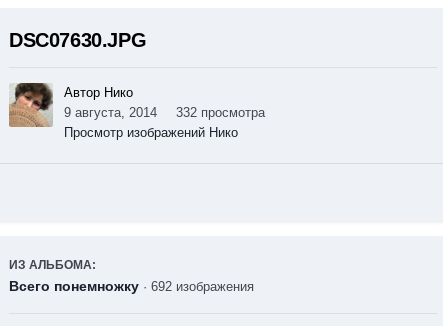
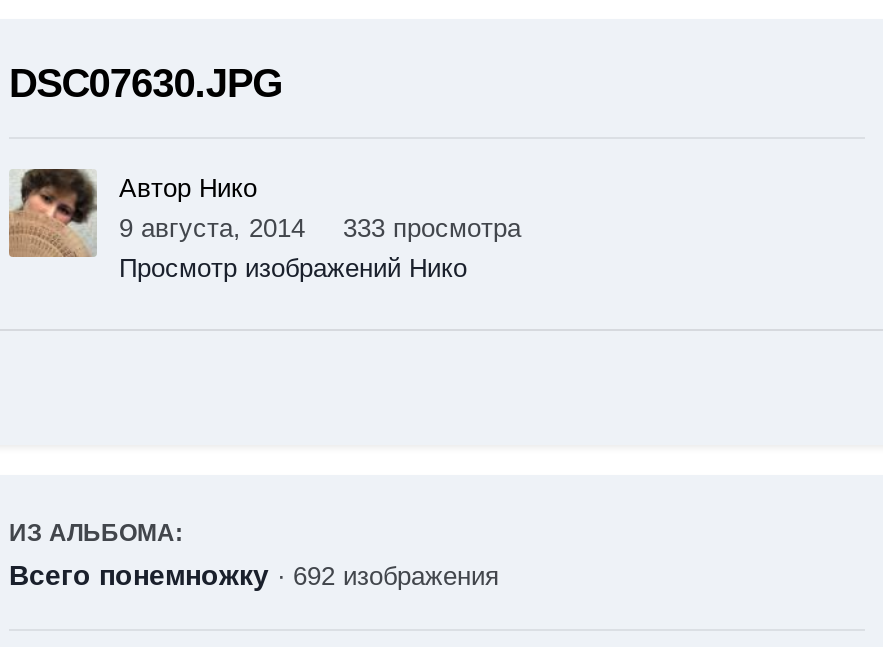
[64,105,265,120] 9 августа, 2014 332 просмотра -> [119,214,521,244] 9 августа, 2014 333 просмотра

